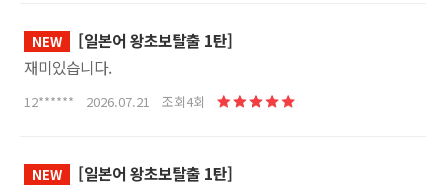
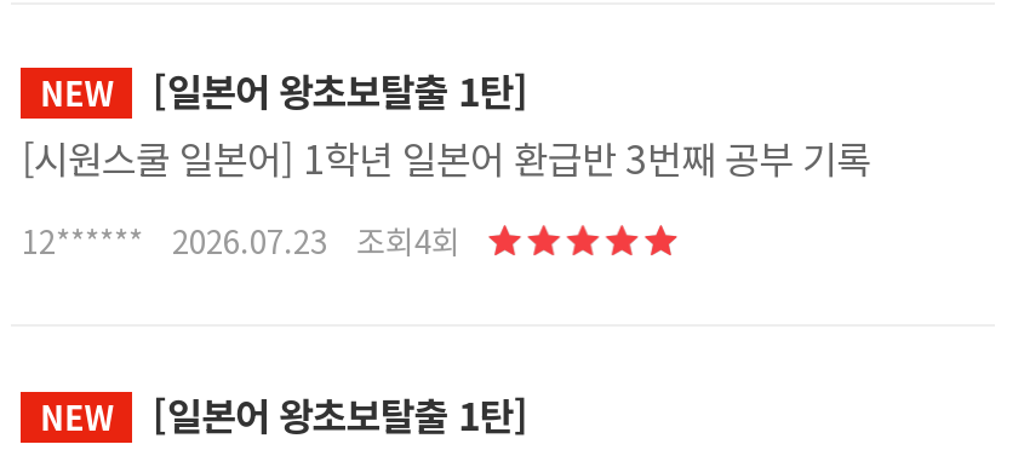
[24,56,112,79] 재미있습니다. -> [22,131,870,186] [시원스쿨 일본어] 1학년 일본어 환급반 3번째 공부 기록
[24,92,205,111] 12****** 2026.07.21 조회4회 -> [22,219,460,265] 12****** 2026.07.23 조회4회

